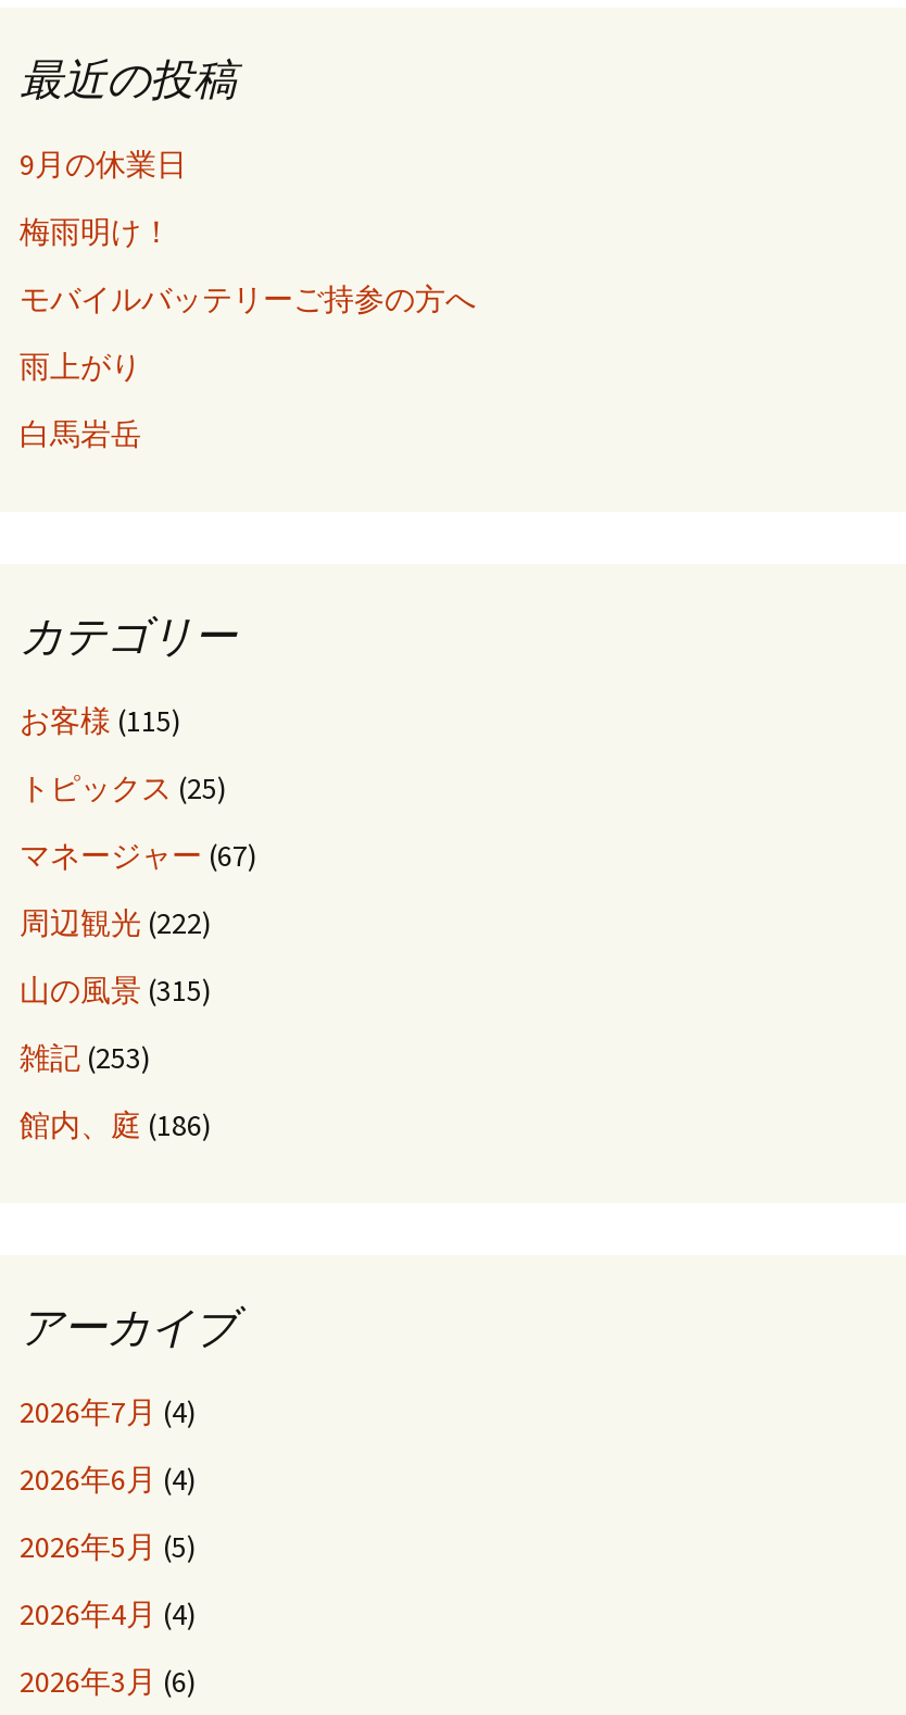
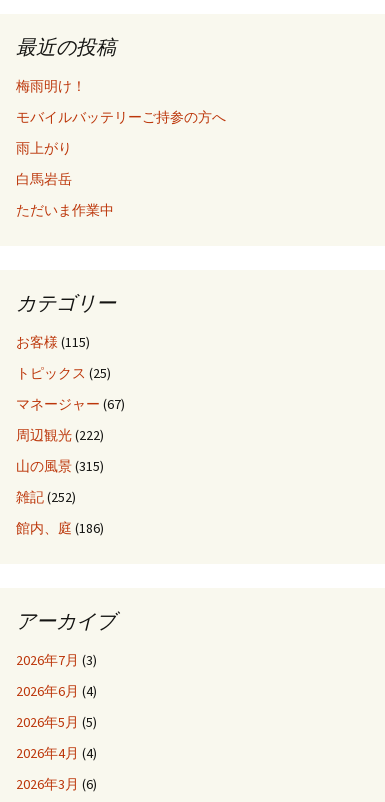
[20,145,187,184] 9月の休業日 -> none
moved [20,213,476,454] -> [16,77,226,188]: 梅雨明け！ | モバイルバッテリーご持参の方へ | 雨上がり | 白馬岩岳
none -> [16,201,114,219] ただいま作業中
[20,1039,150,1078] 雑記(253) -> [16,488,76,506] 雑記(252)
[20,1393,196,1432] 2026年7月(4) -> [16,651,97,669] 2026年7月(3)

